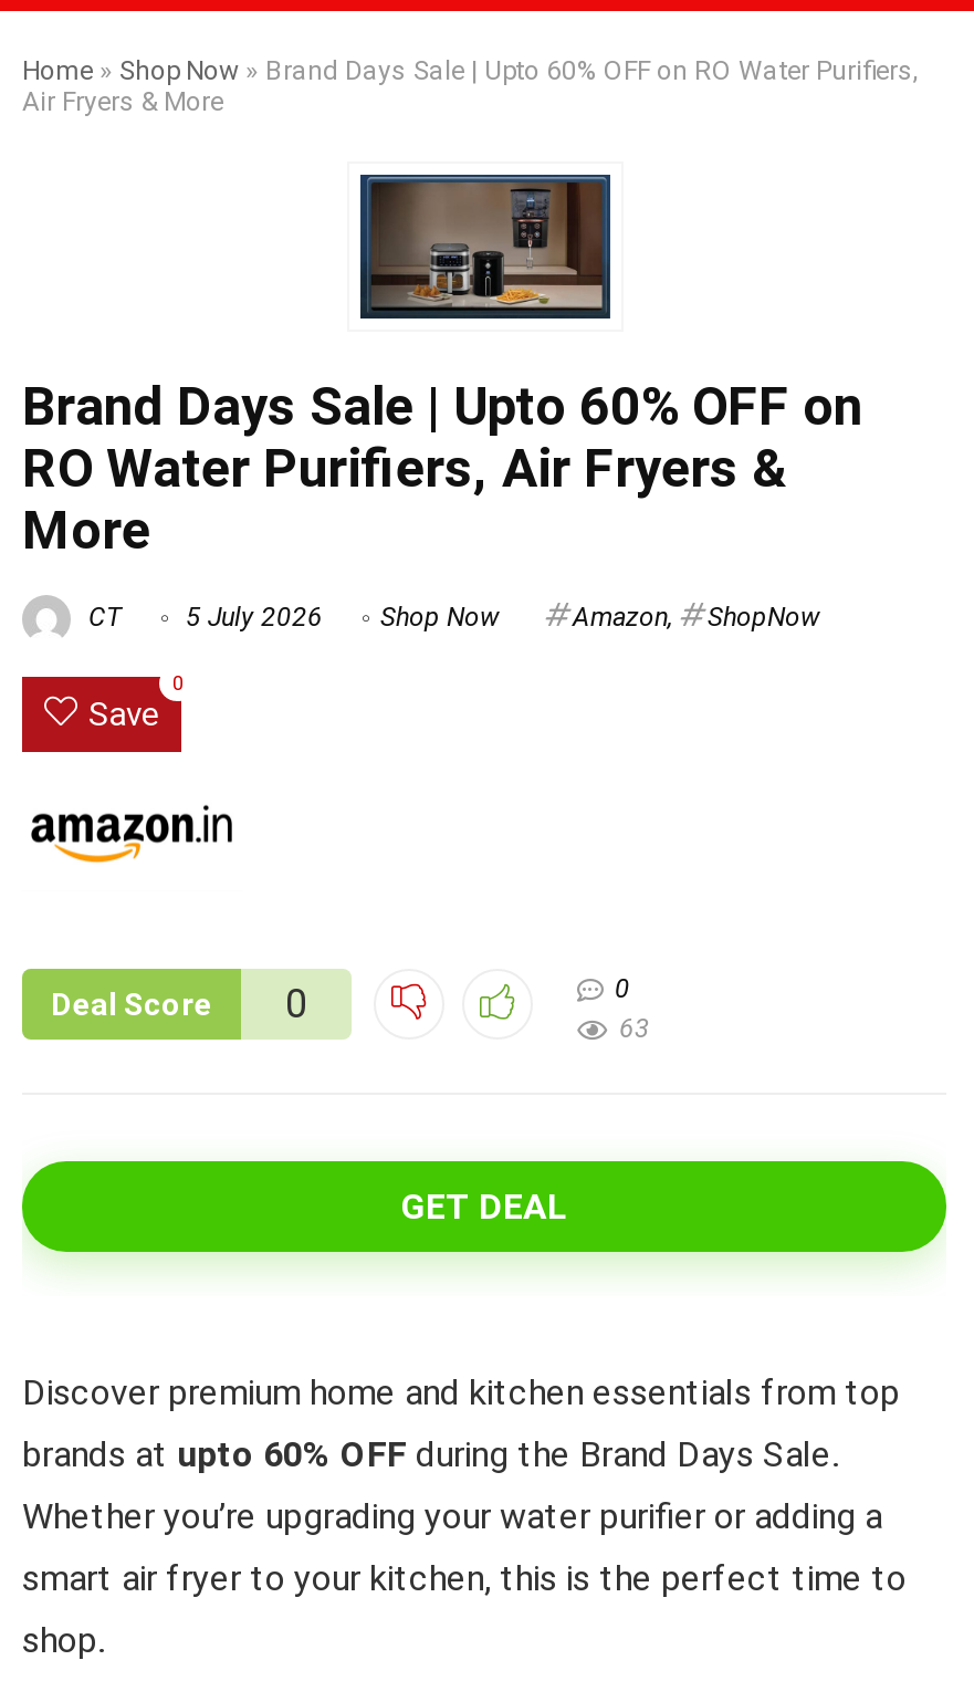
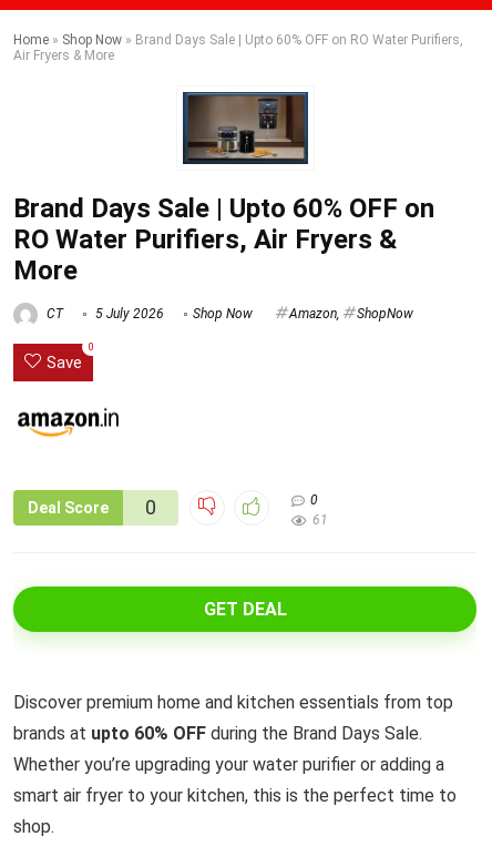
[619,1014,650,1045] 63 -> [312,513,328,528] 61

